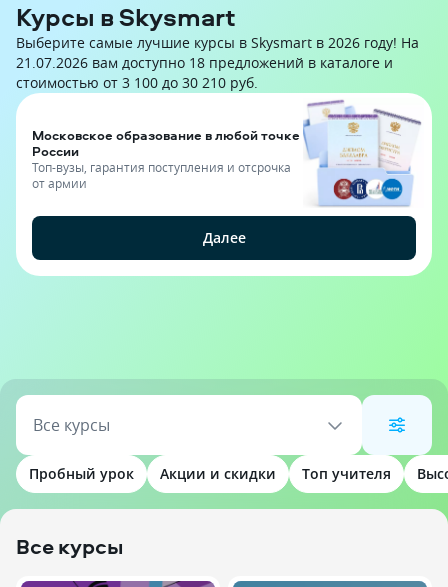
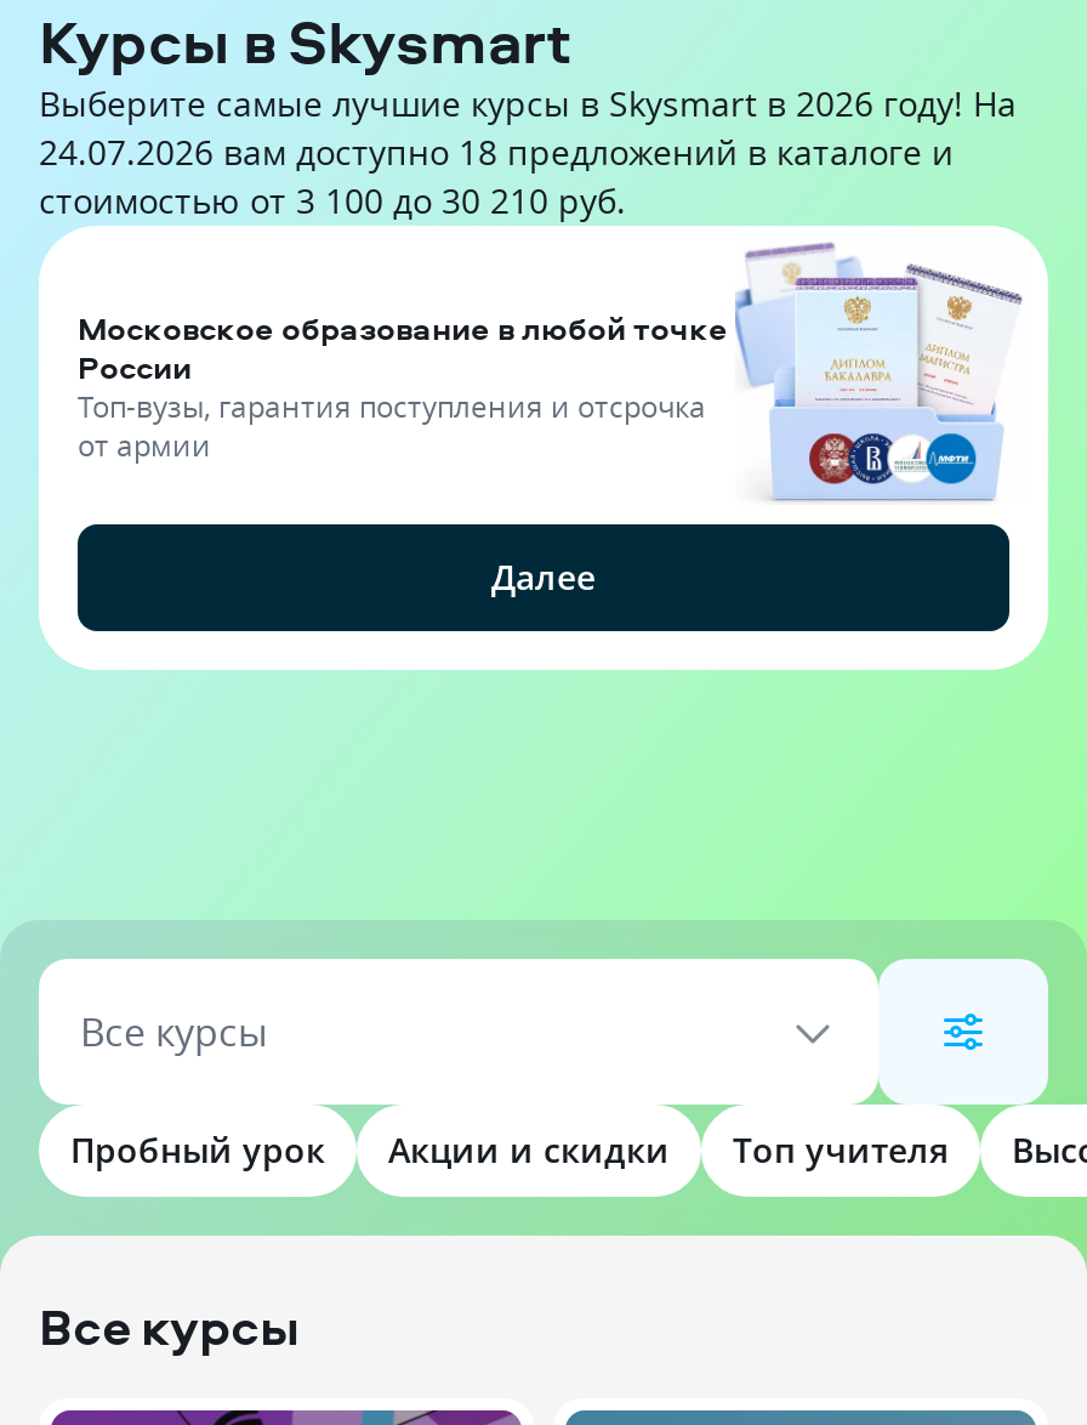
[16,53,393,72] 21.07.2026 вам доступно 18 предложений в каталоге и -> [39,129,954,175] 24.07.2026 вам доступно 18 предложений в каталоге и

